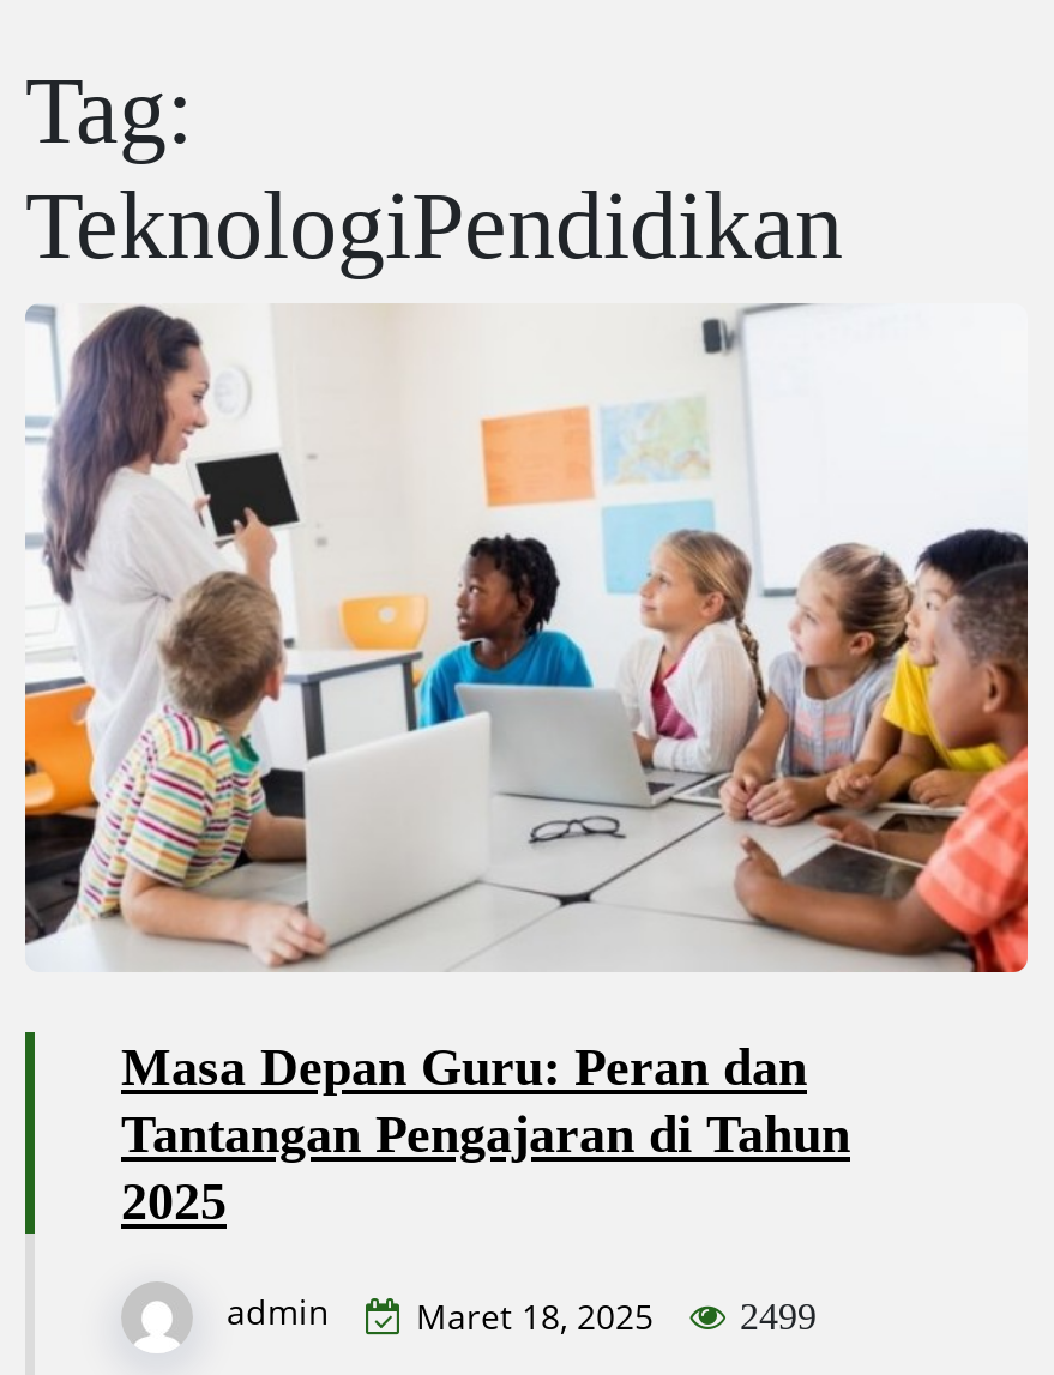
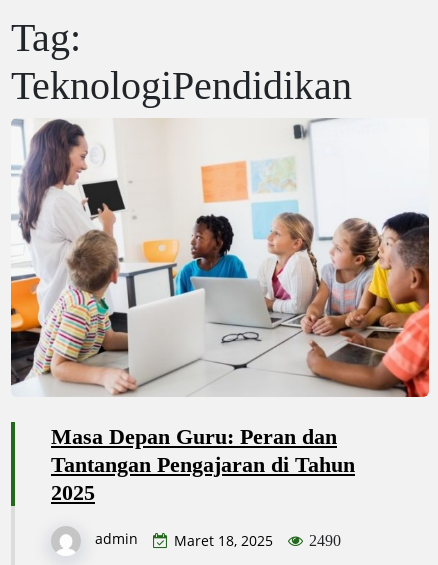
[227,1289,817,1338] admin Maret 18, 2025 2499 -> [95,529,341,550] admin Maret 18, 2025 2490

